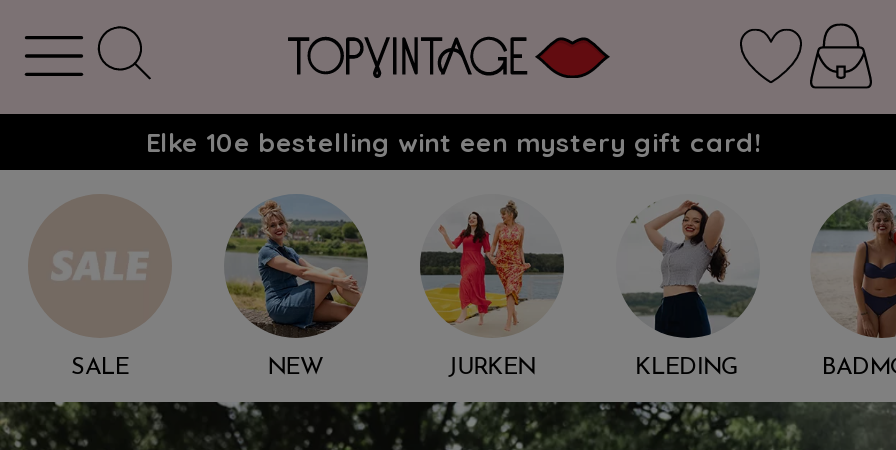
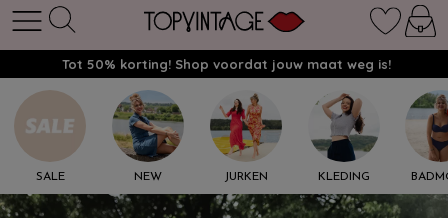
[146,126,760,158] Elke 10e bestelling wint een mystery gift card! -> [62,56,391,72] Tot 50% korting! Shop voordat jouw maat weg is!

